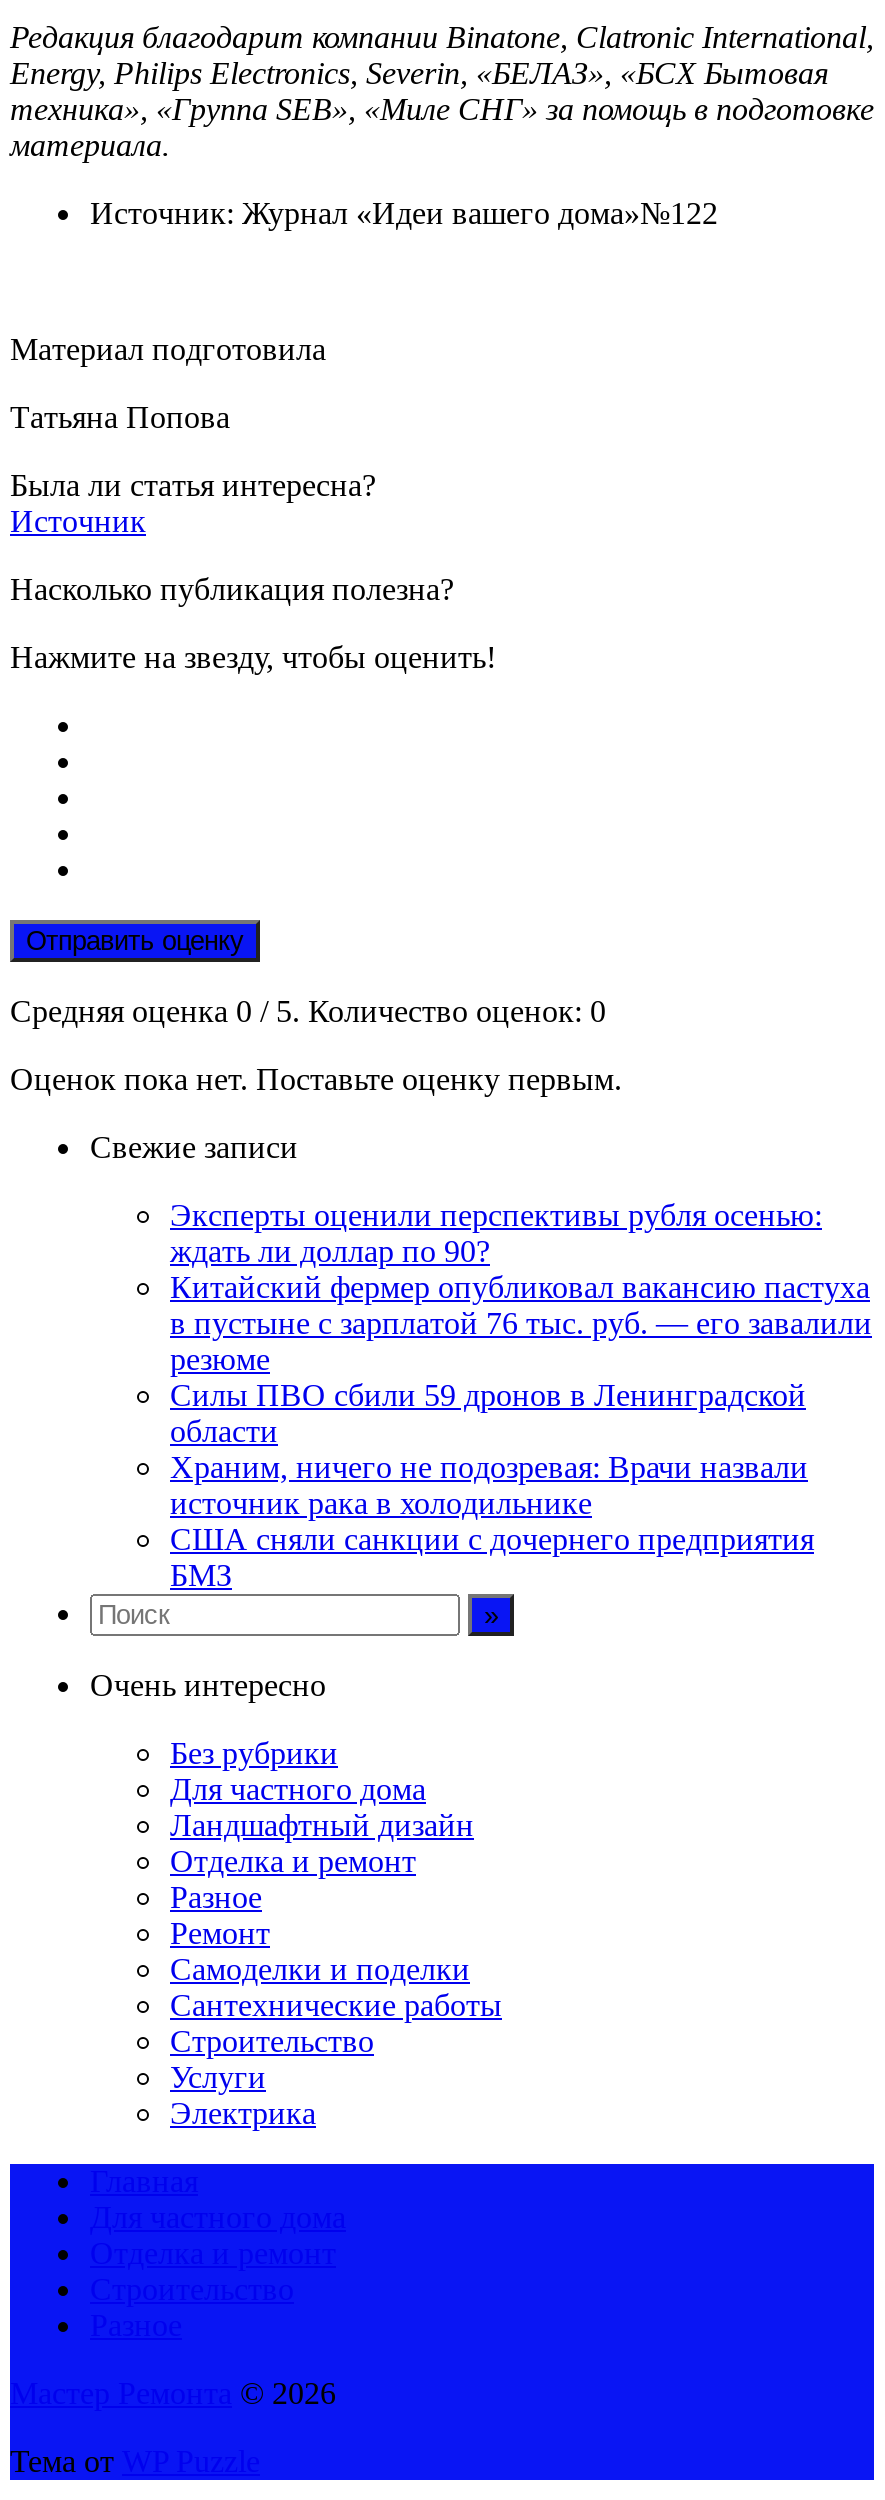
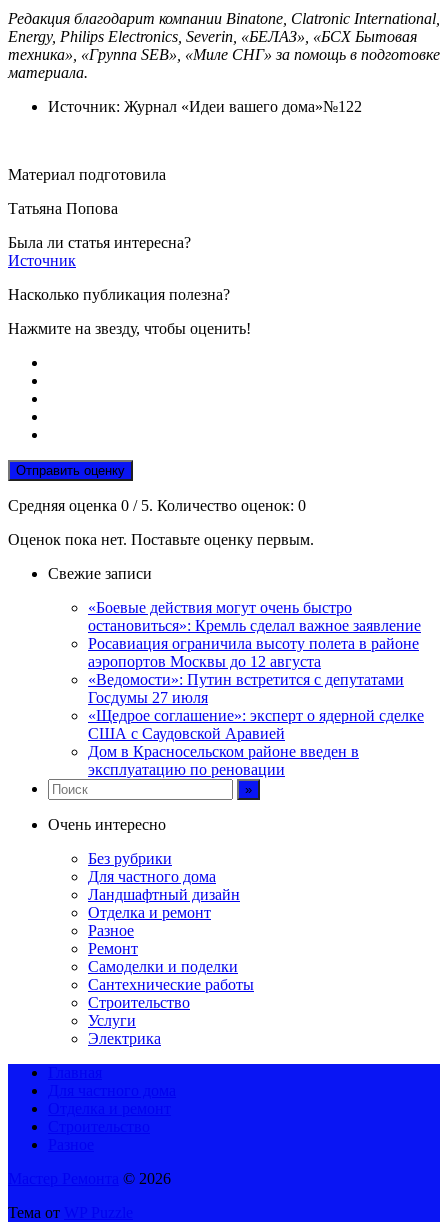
[170,1197,872,1591] Эксперты оценили перспективы рубля осенью: | ждать ли доллар по 90? | Китайский фермер опубликовал вакансию пастуха | в пустыне с зарплатой 76 тыс. руб. — его завалили | резюме | Силы ПВО сбили 59 дронов в Ленинградской | области | Храним, ничего не подозревая: Врачи назвали | источник рака в холодильнике | США сняли санкции с дочернего предприятия | БМЗ -> [88,598,424,777] «Боевые действия могут очень быстро | остановиться»: Кремль сделал важное заявление | Росавиация ограничила высоту полета в районе | аэропортов Москвы до 12 августа | «Ведомости»: Путин встретится с депутатами | Госдумы 27 июля | «Щедрое соглашение»: эксперт о ядерной сделке | США с Саудовской Аравией | Дом в Красносельском районе введен в | эксплуатацию по реновации

